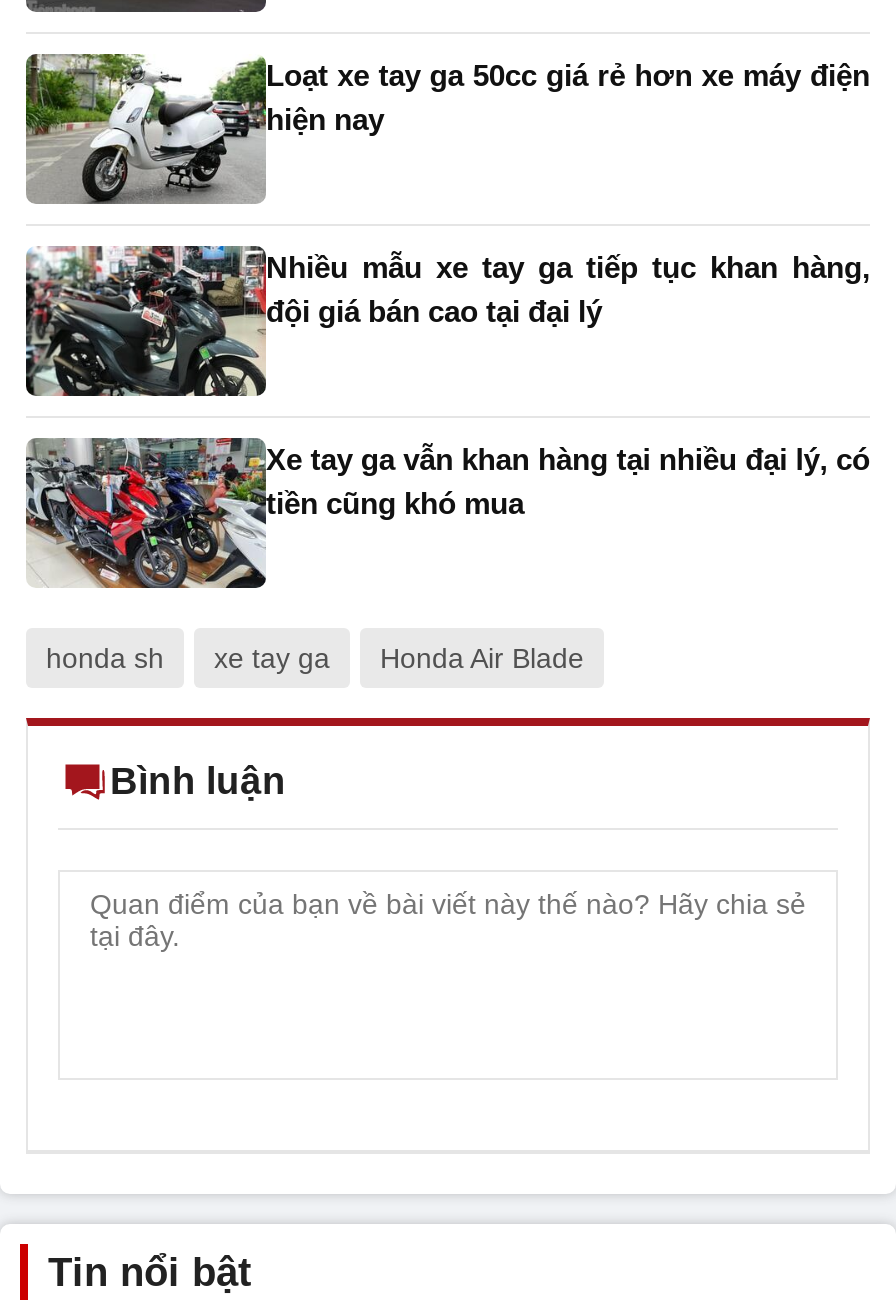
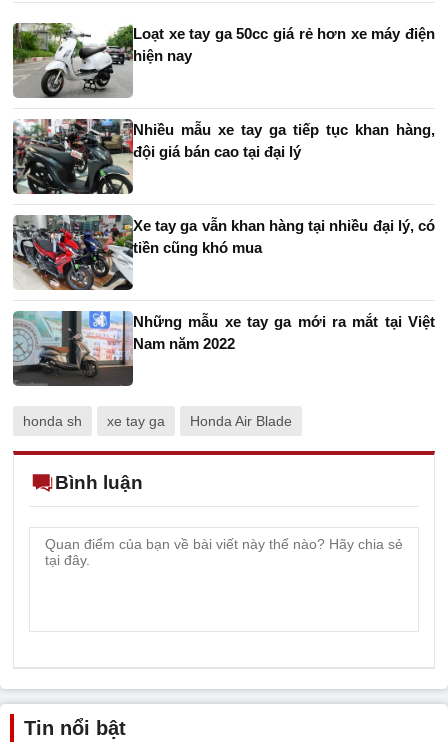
none -> [12,310,435,387] [image] | Những mẫu xe tay ga mới ra mắt tại Việt | Nam năm 2022

